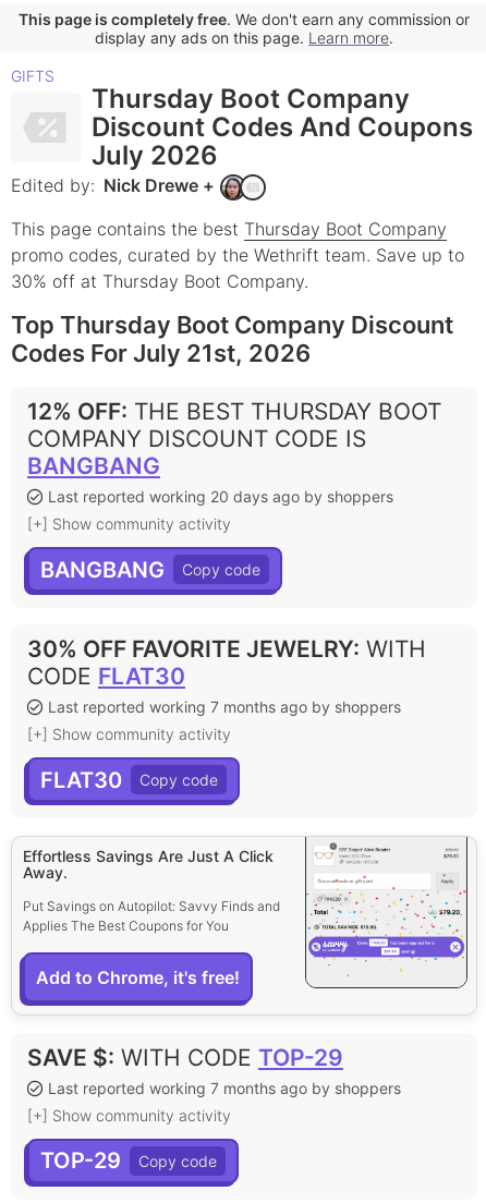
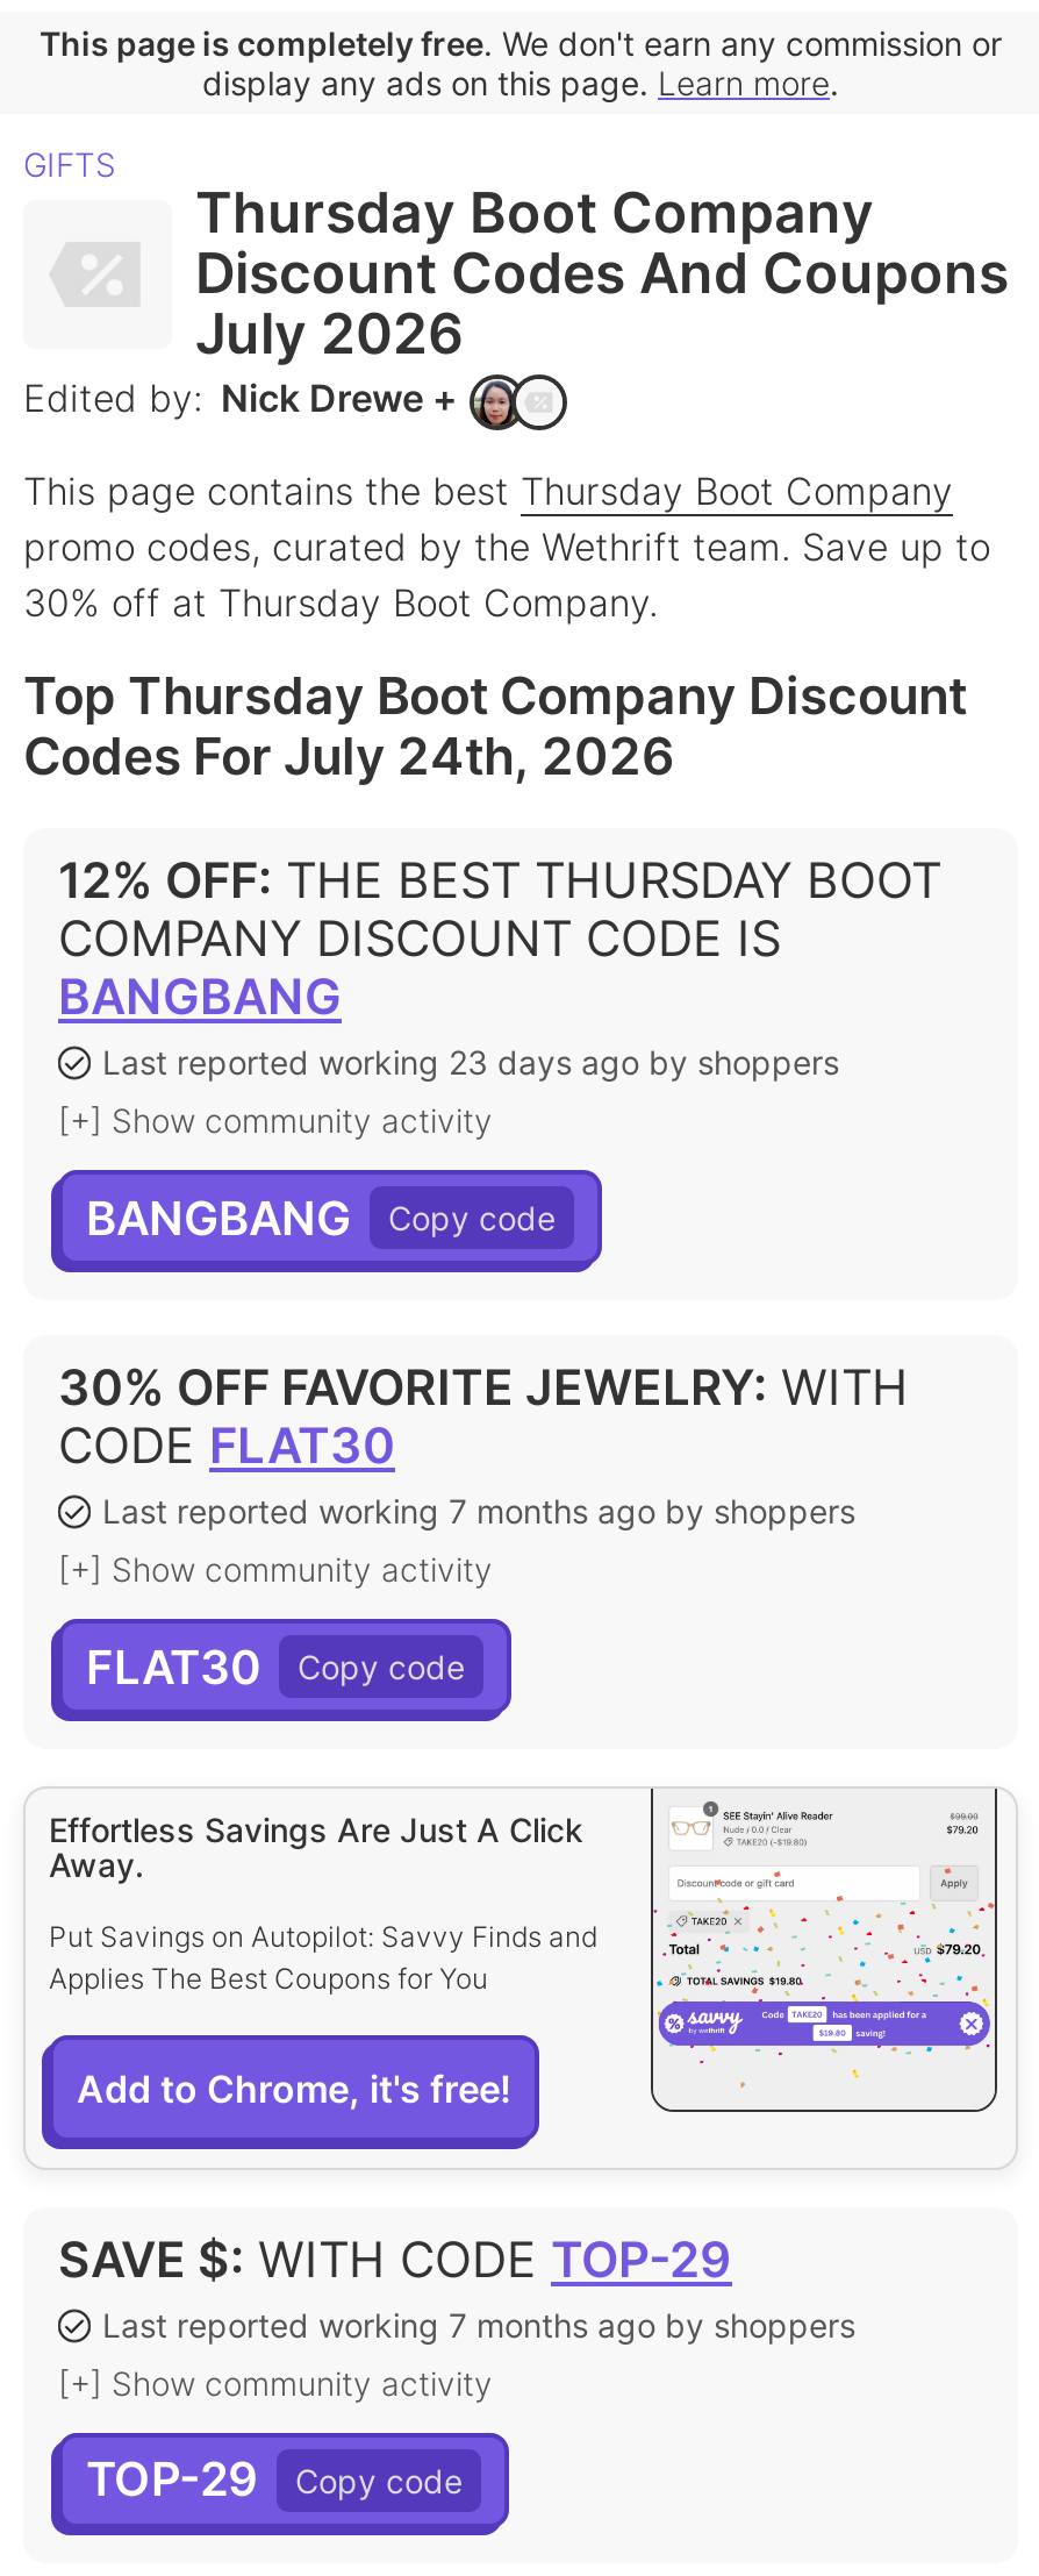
[11,339,311,367] Codes For July 21st, 2026 -> [23,726,674,786] Codes For July 24th, 2026
[48,487,393,506] Last reported working 20 days ago by shoppers -> [102,1042,839,1082] Last reported working 23 days ago by shoppers

